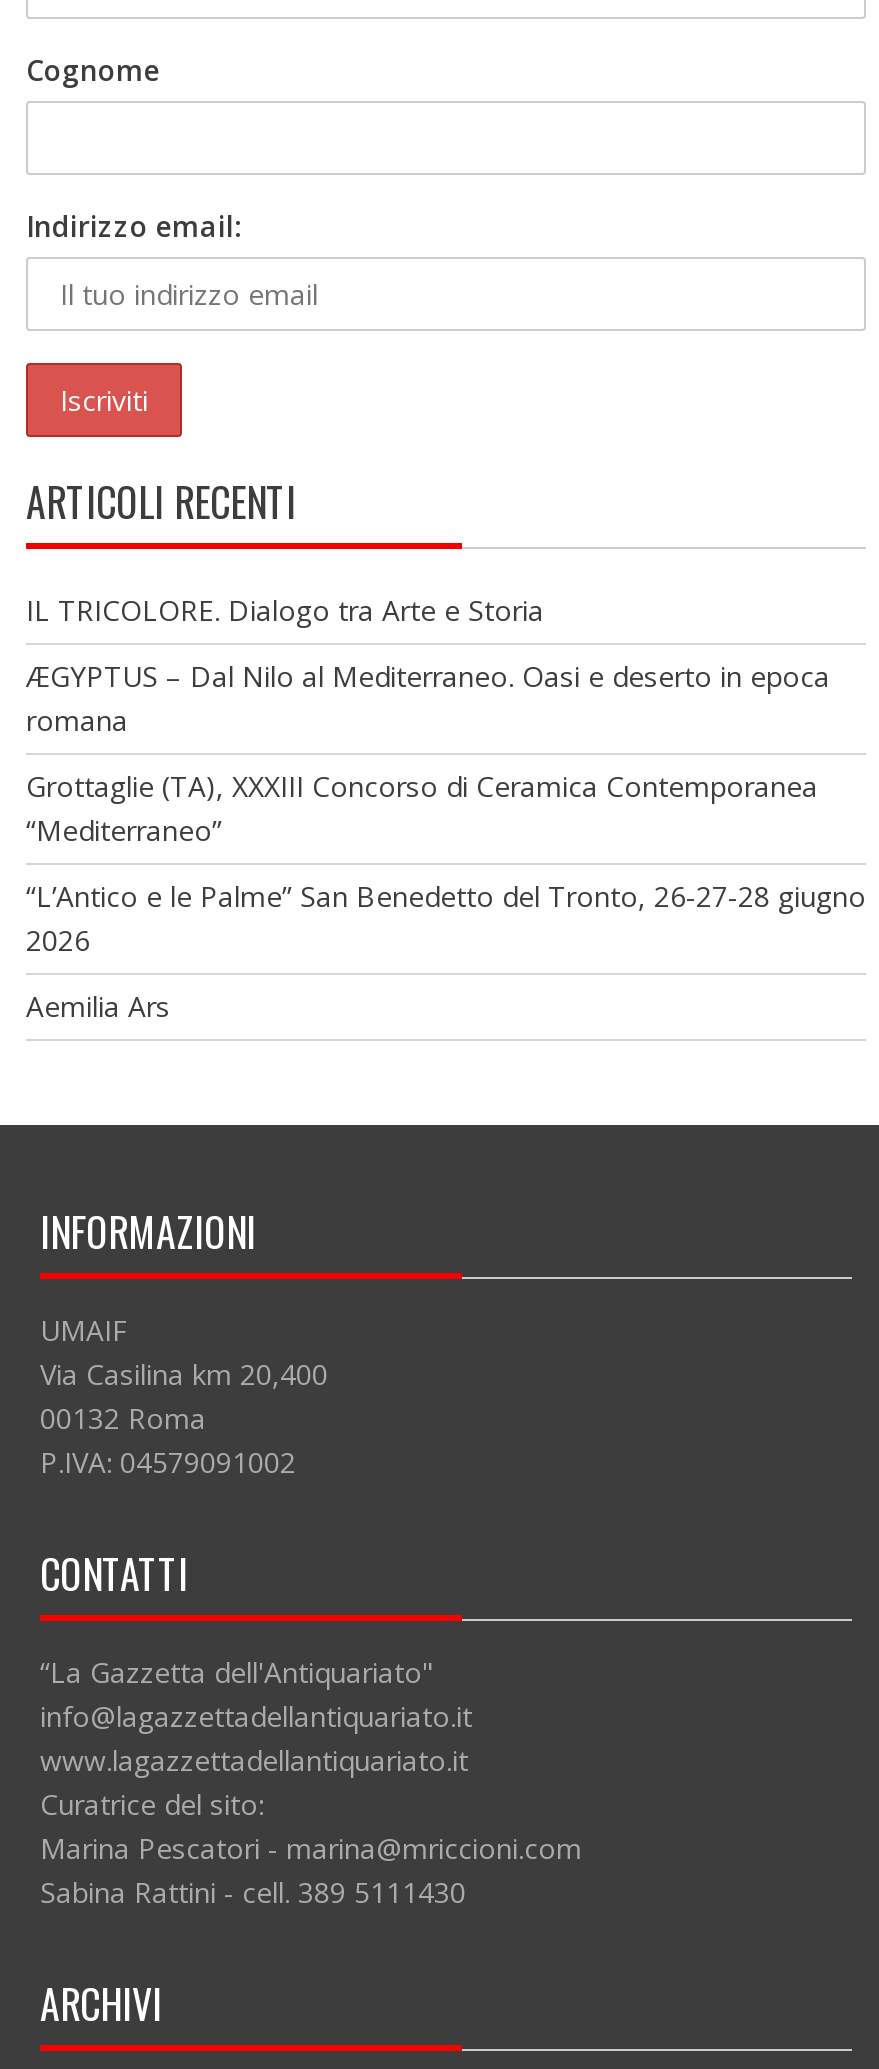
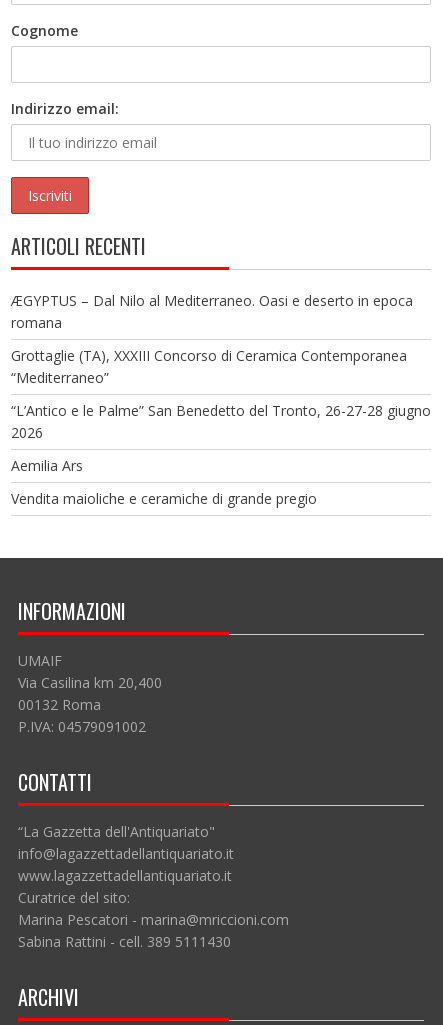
[26,591,544,629] IL TRICOLORE. Dialogo tra Arte e Storia -> none
moved [26,657,866,1025] -> [11,291,431,475]: ÆGYPTUS – Dal Nilo al Mediterraneo. Oasi e deserto in epoca | romana | Grottaglie (TA), XXXIII Concorso di Ceramica Contemporanea | “Mediterraneo” | “L’Antico e le Palme” San Benedetto del Tronto, 26-27-28 giugno | 2026 | Aemilia Ars
none -> [11,489,317,508] Vendita maioliche e ceramiche di grande pregio

